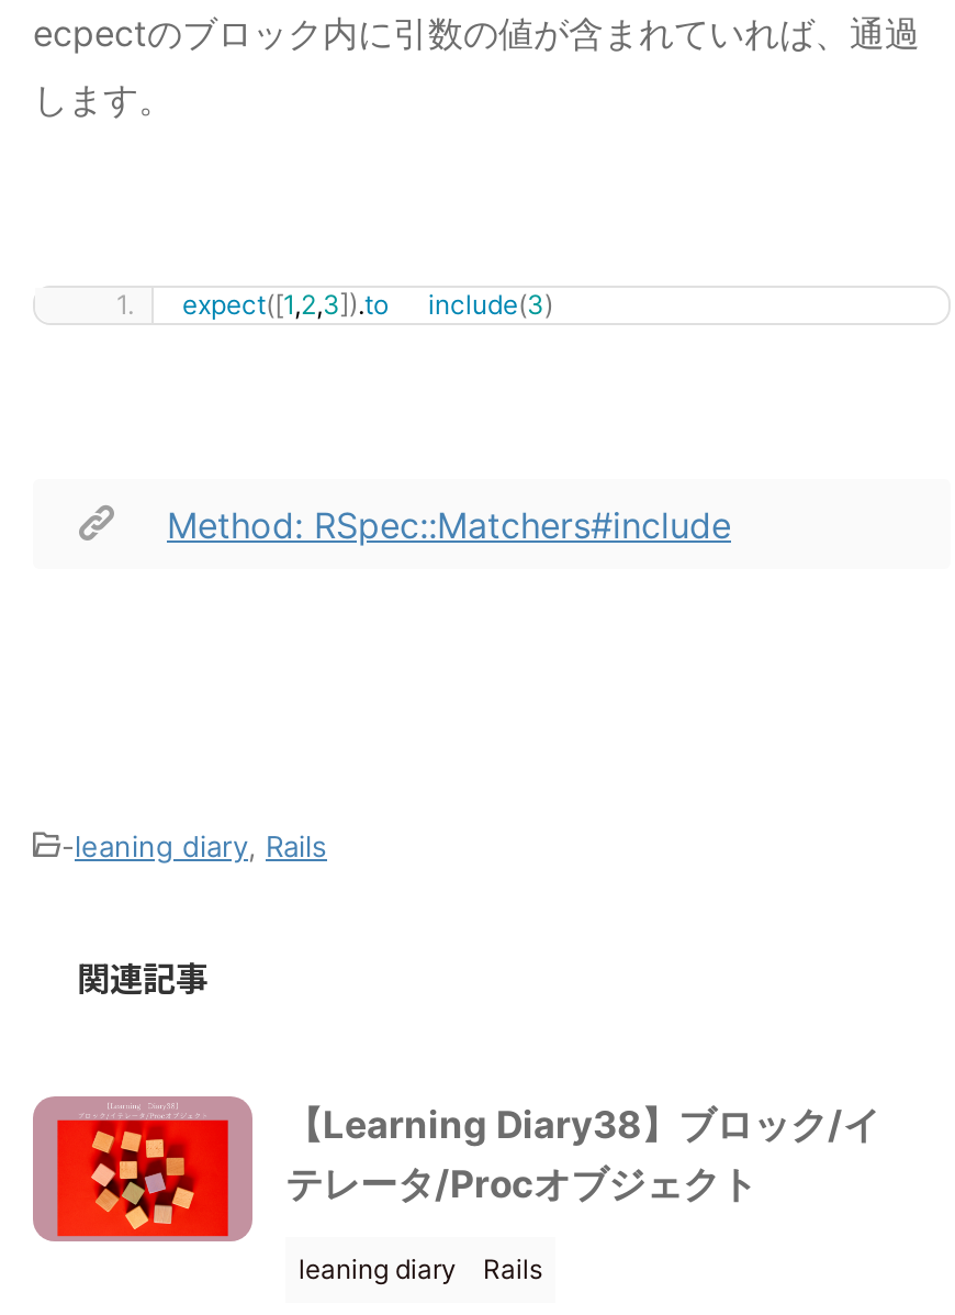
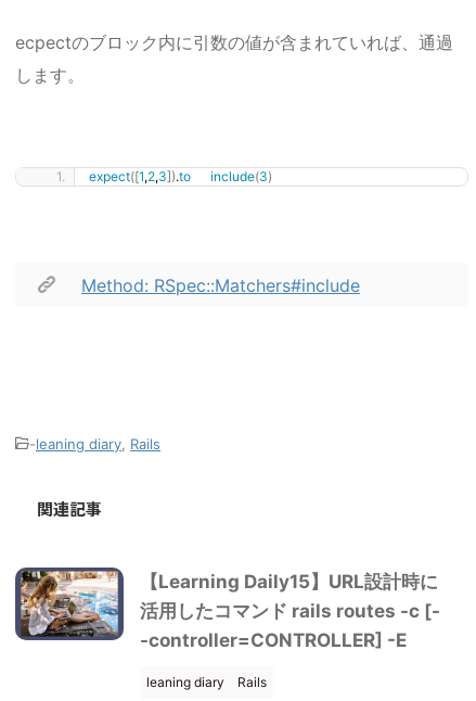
[35,1099,880,1244] [image] | 【Learning Diary38】ブロック/イ | テレータ/Procオブジェクト -> [14,566,440,651] [image] | 【Learning Daily15】URL設計時に | 活用したコマンド rails routes -c [- | -controller=CONTROLLER] -E

